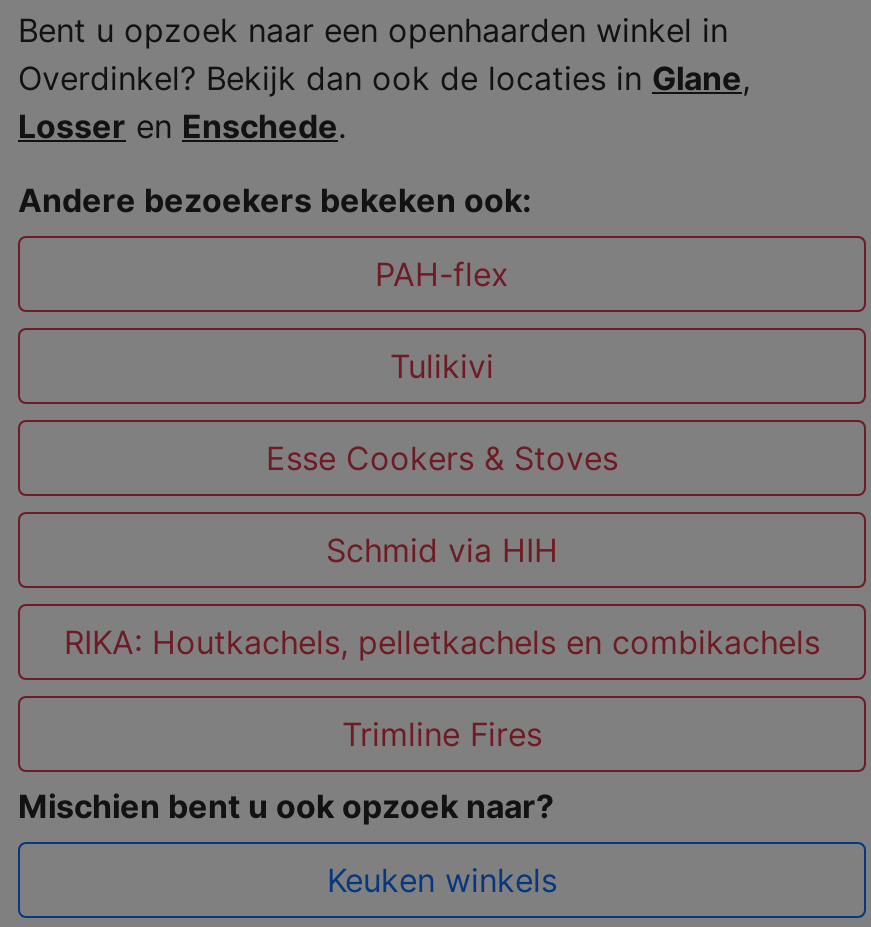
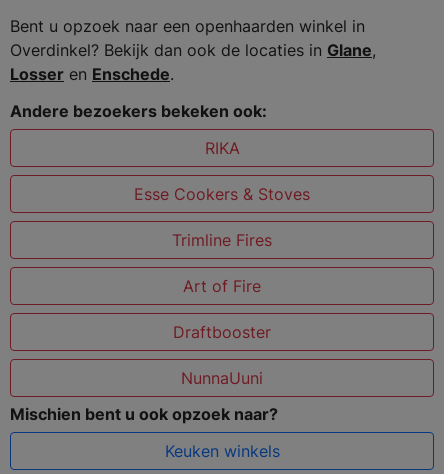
[375,254,509,386] PAH-flex | Tulikivi -> [204,138,239,158] RIKA
moved [266,438,618,478] -> [134,184,310,204]: Esse Cookers & Stoves
[64,530,820,662] Schmid via HIH | RIKA: Houtkachels, pelletkachels en combikachels -> none
moved [342,714,542,754] -> [172,230,272,250]: Trimline Fires
none -> [173,276,271,388] Art of Fire | Draftbooster | NunnaUuni

